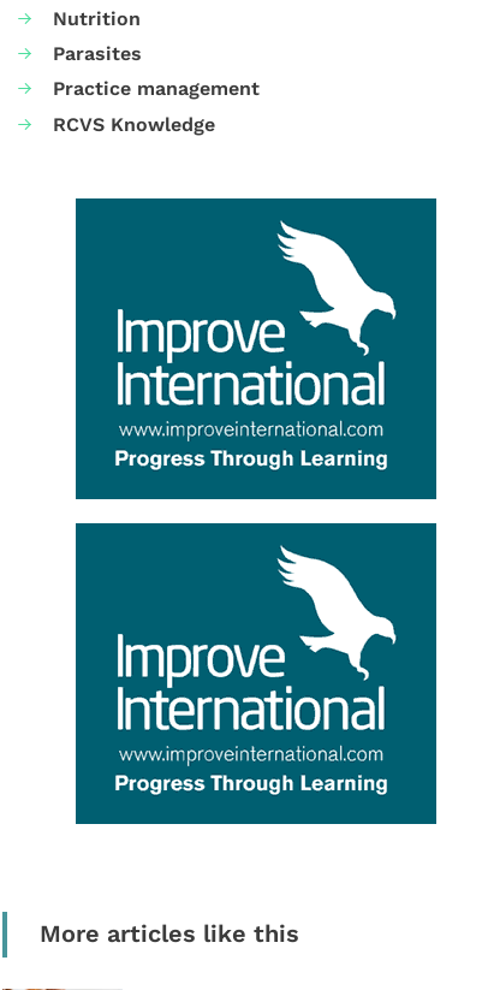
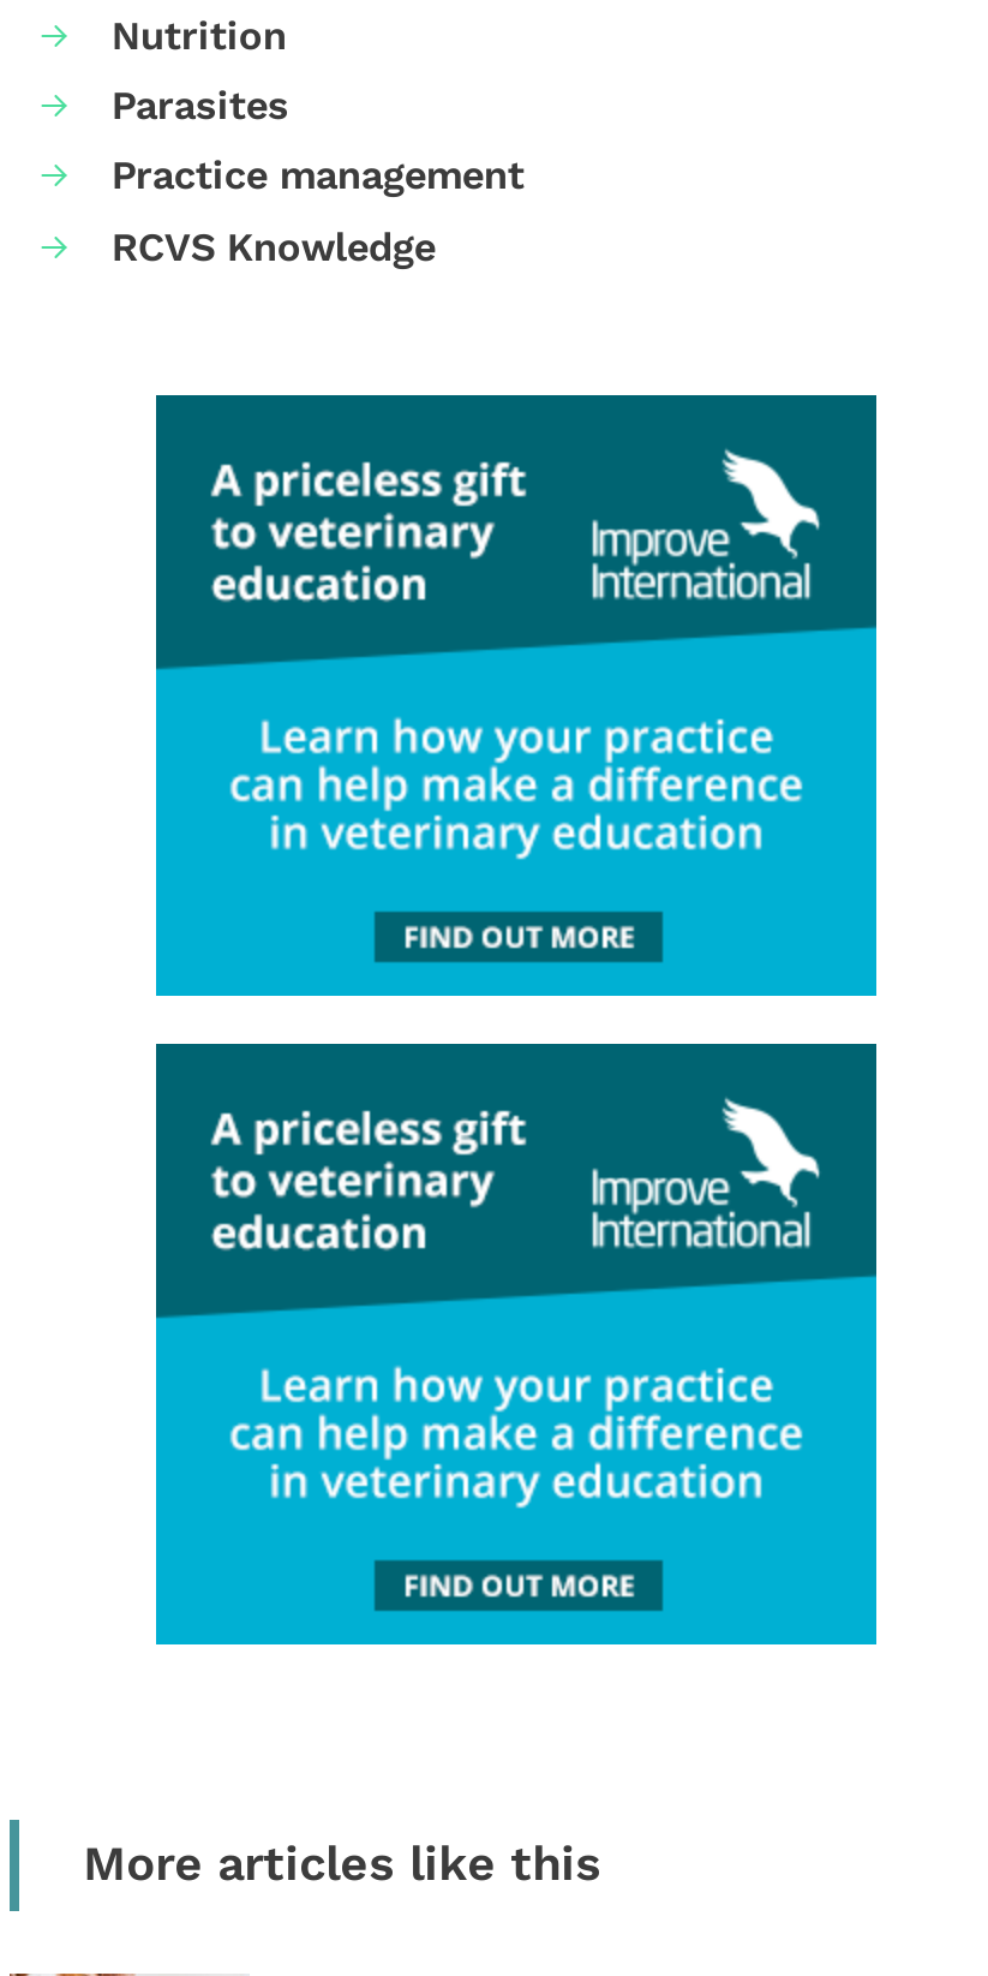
[76,220,436,499] [image] -> [156,443,876,996] [image]
[76,545,436,824] [image] -> [156,1092,876,1644] [image]

